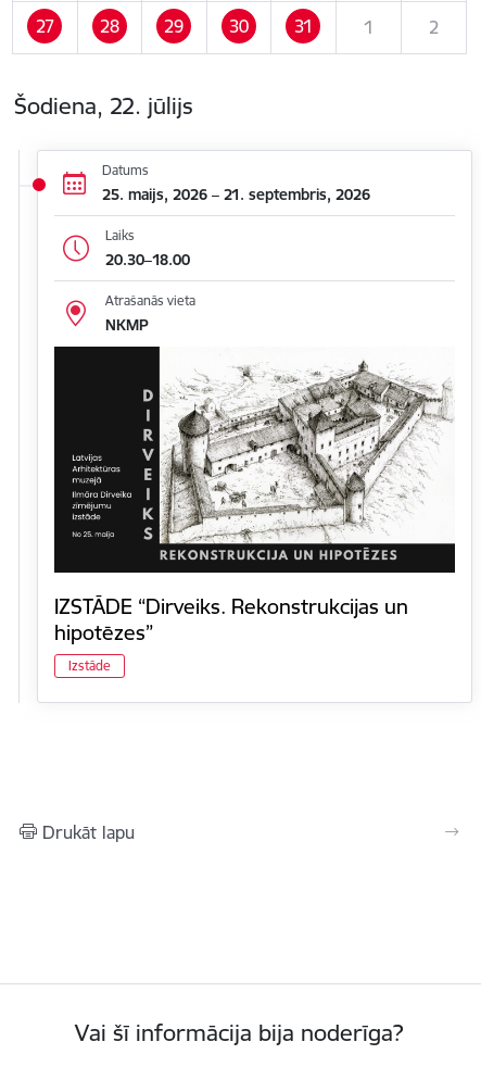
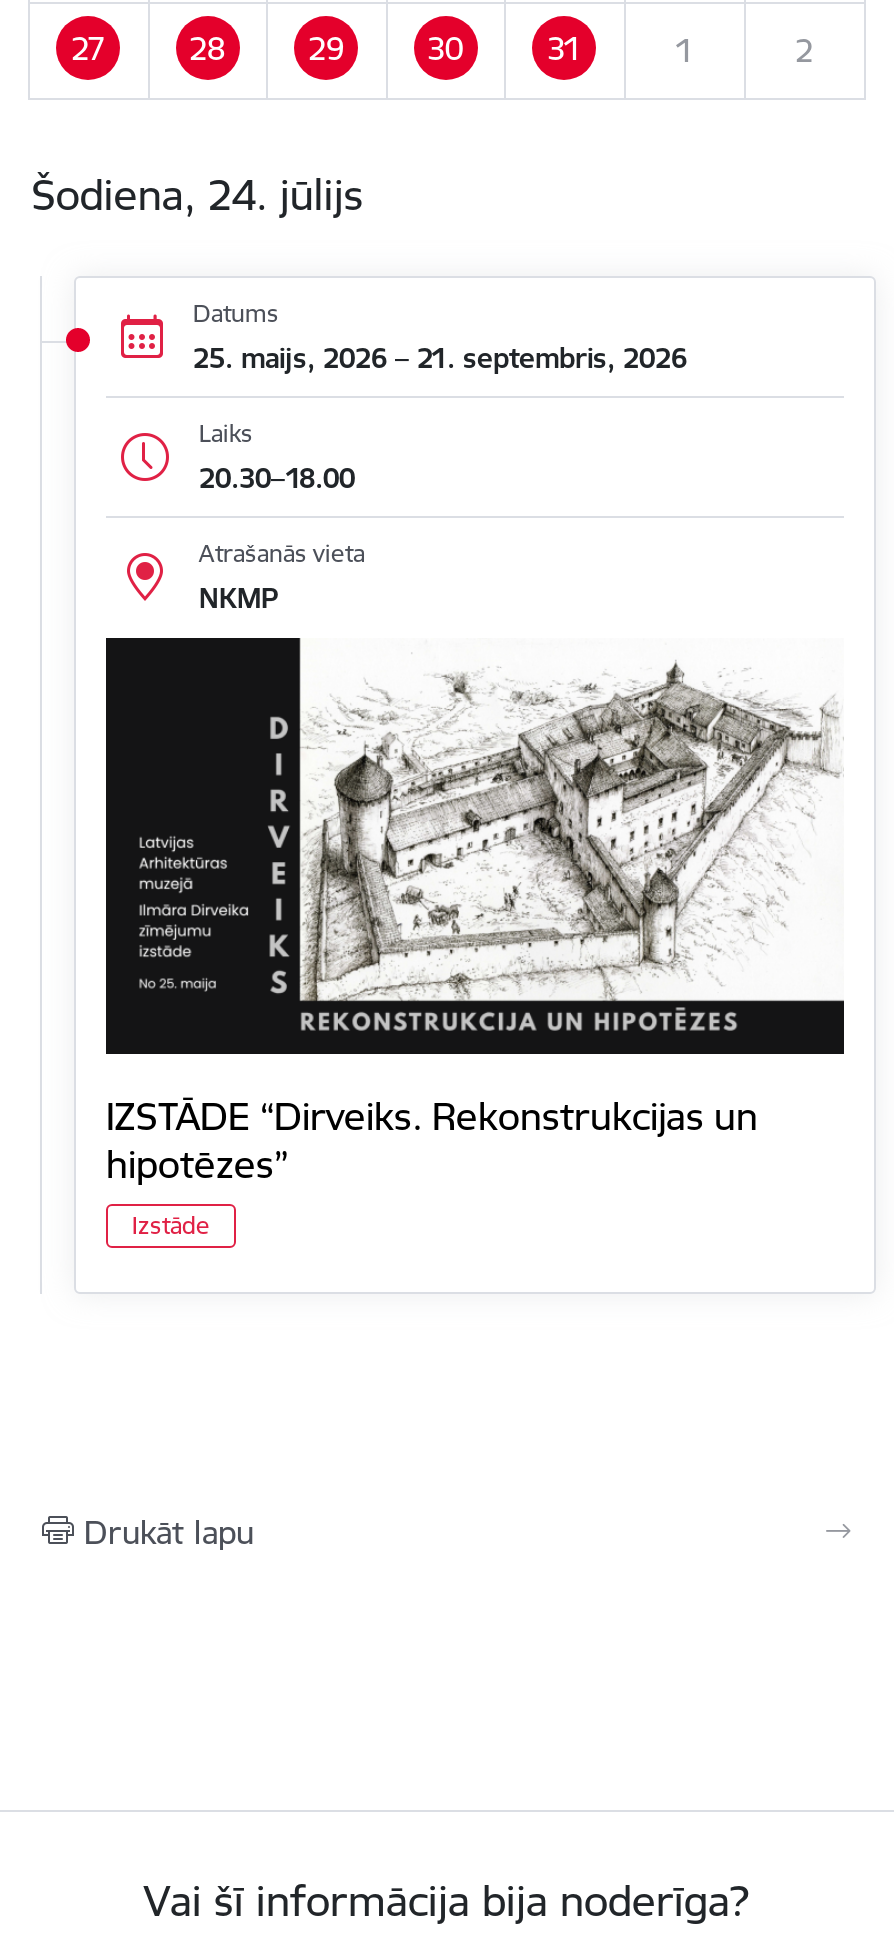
[14,92,193,121] Šodiena, 22. jūlijs -> [32,169,364,223] Šodiena, 24. jūlijs

